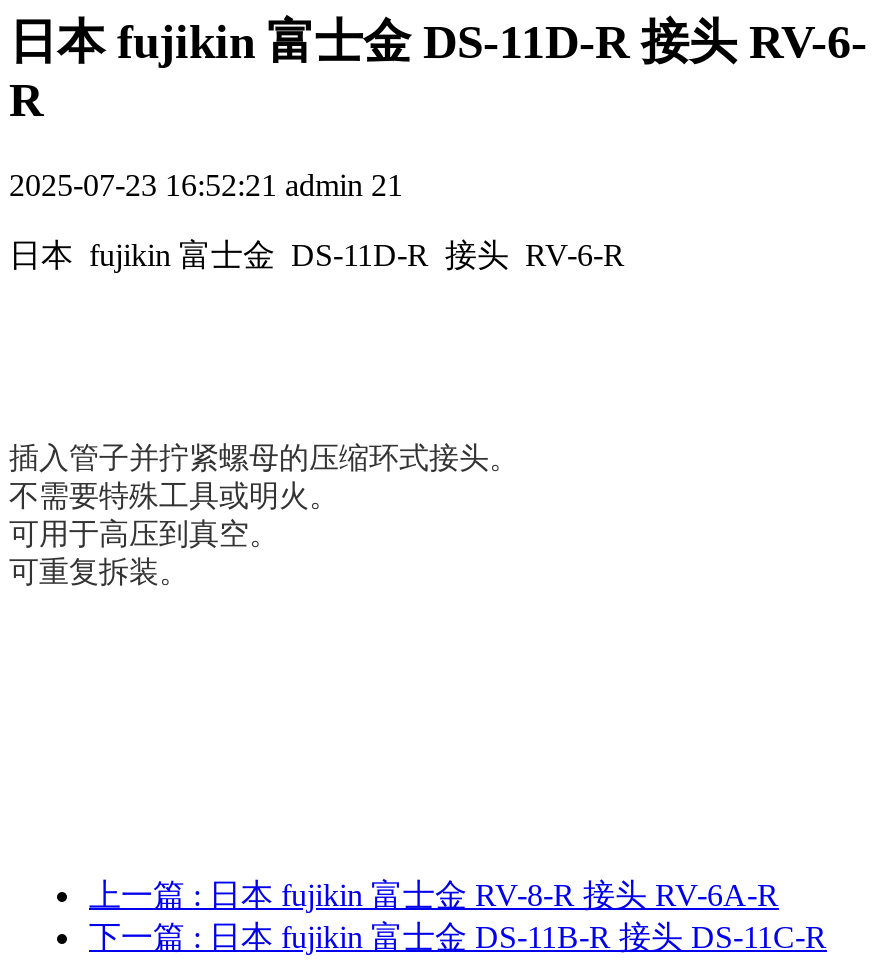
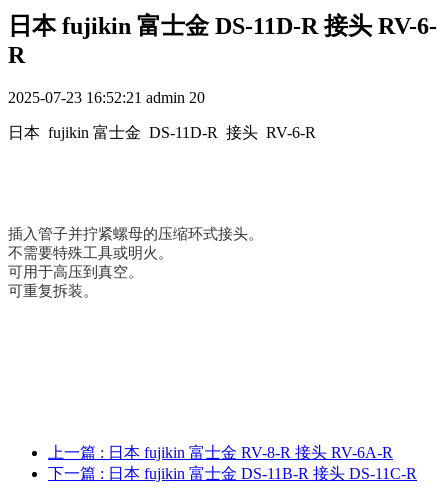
[9,168,403,202] 2025-07-23 16:52:21 admin 21 -> [8,89,205,106] 2025-07-23 16:52:21 admin 20

